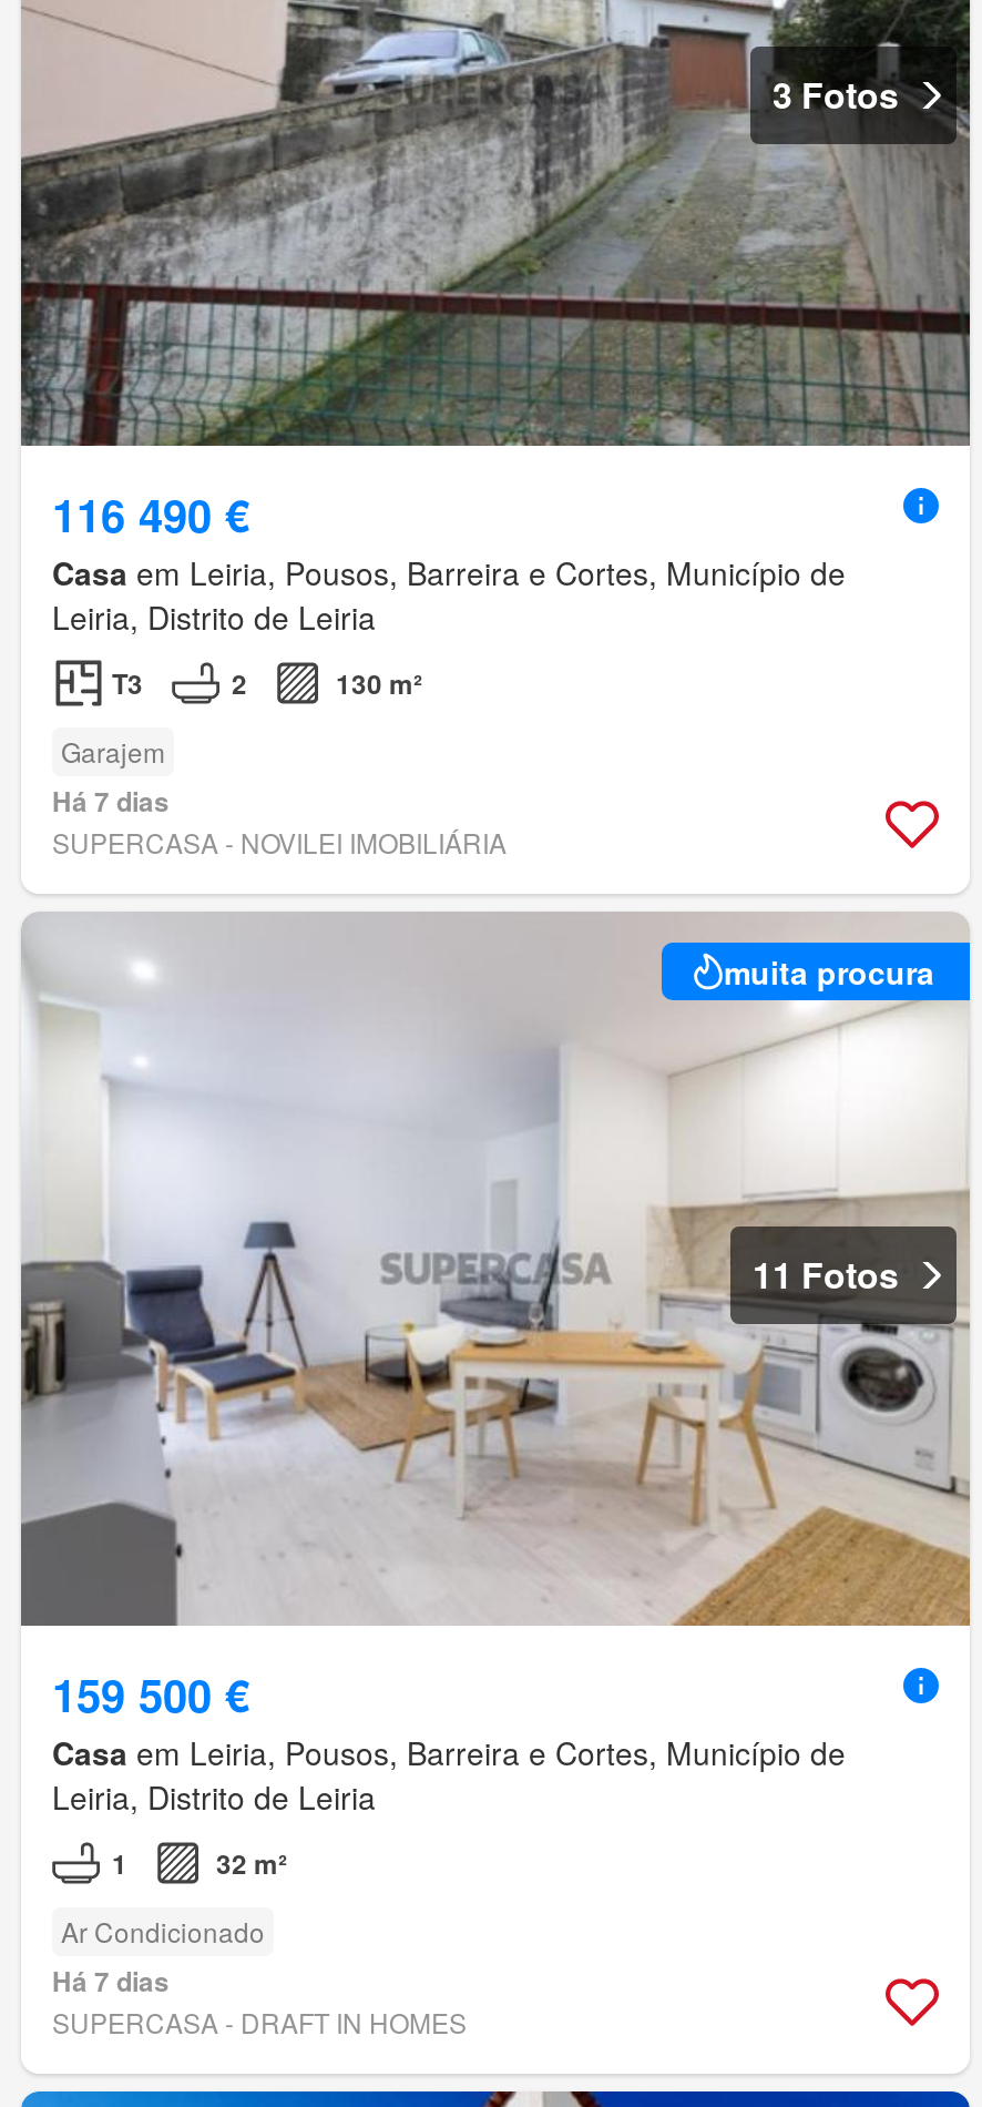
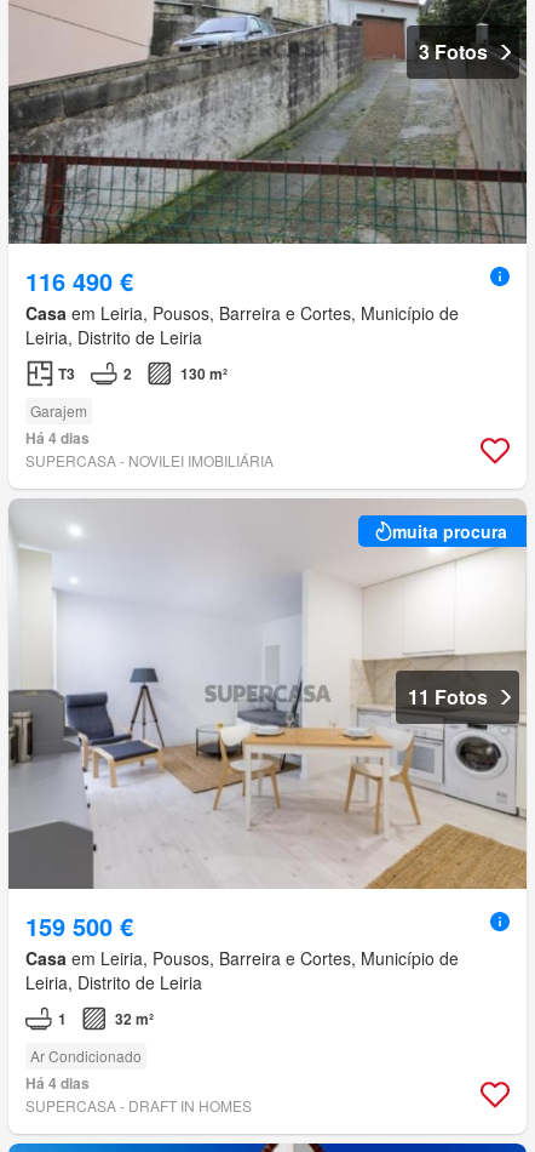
[52,782,170,822] Há 7 dias -> [25,427,90,449] Há 4 dias
[52,1960,170,2000] Há 7 dias -> [25,1072,90,1094] Há 4 dias

